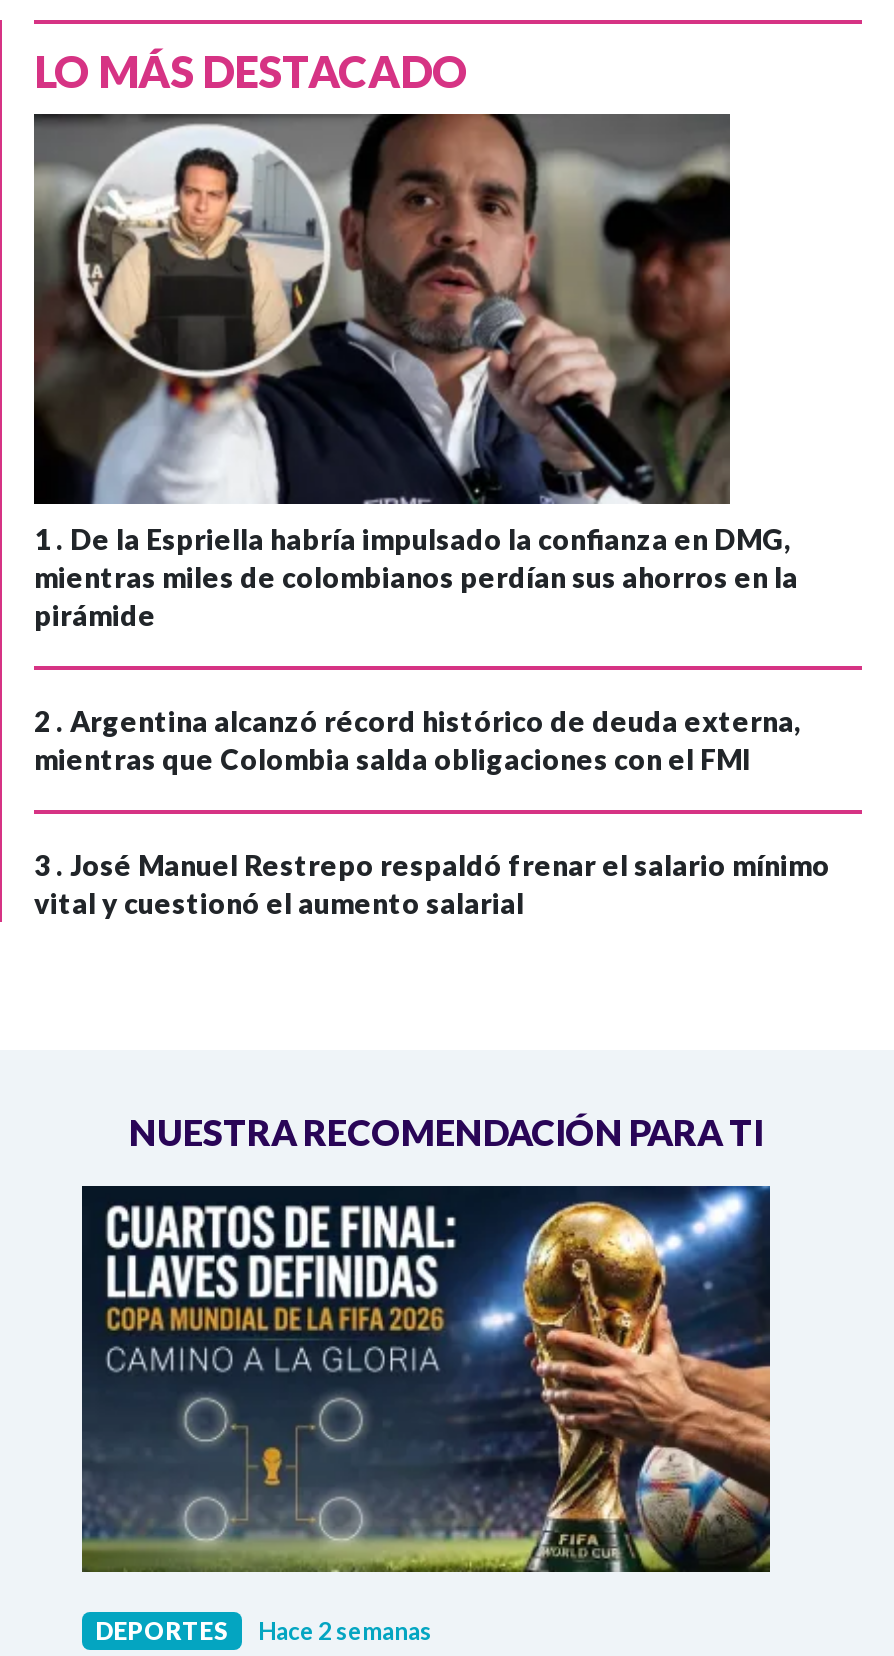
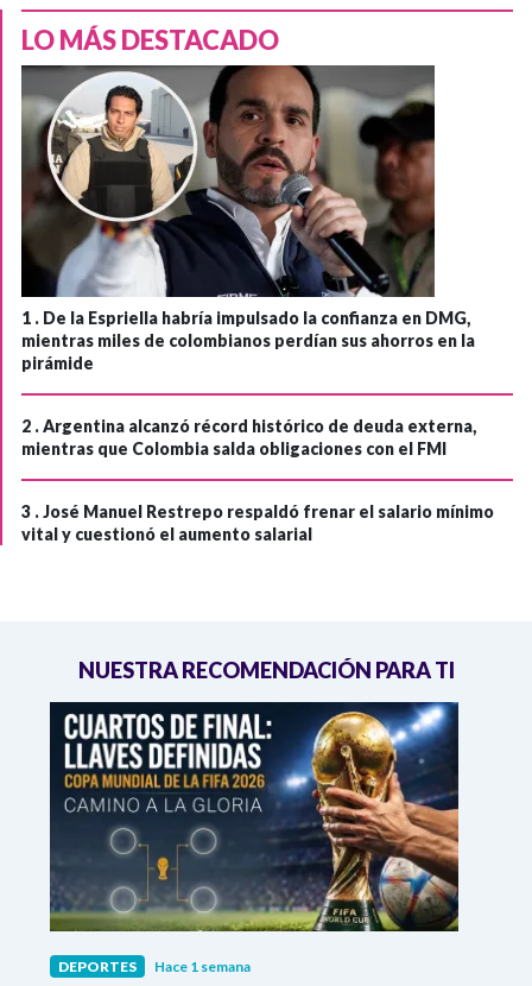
[96,1615,432,1645] DEPORTES Hace 2 semanas -> [58,957,251,975] DEPORTES Hace 1 semana

